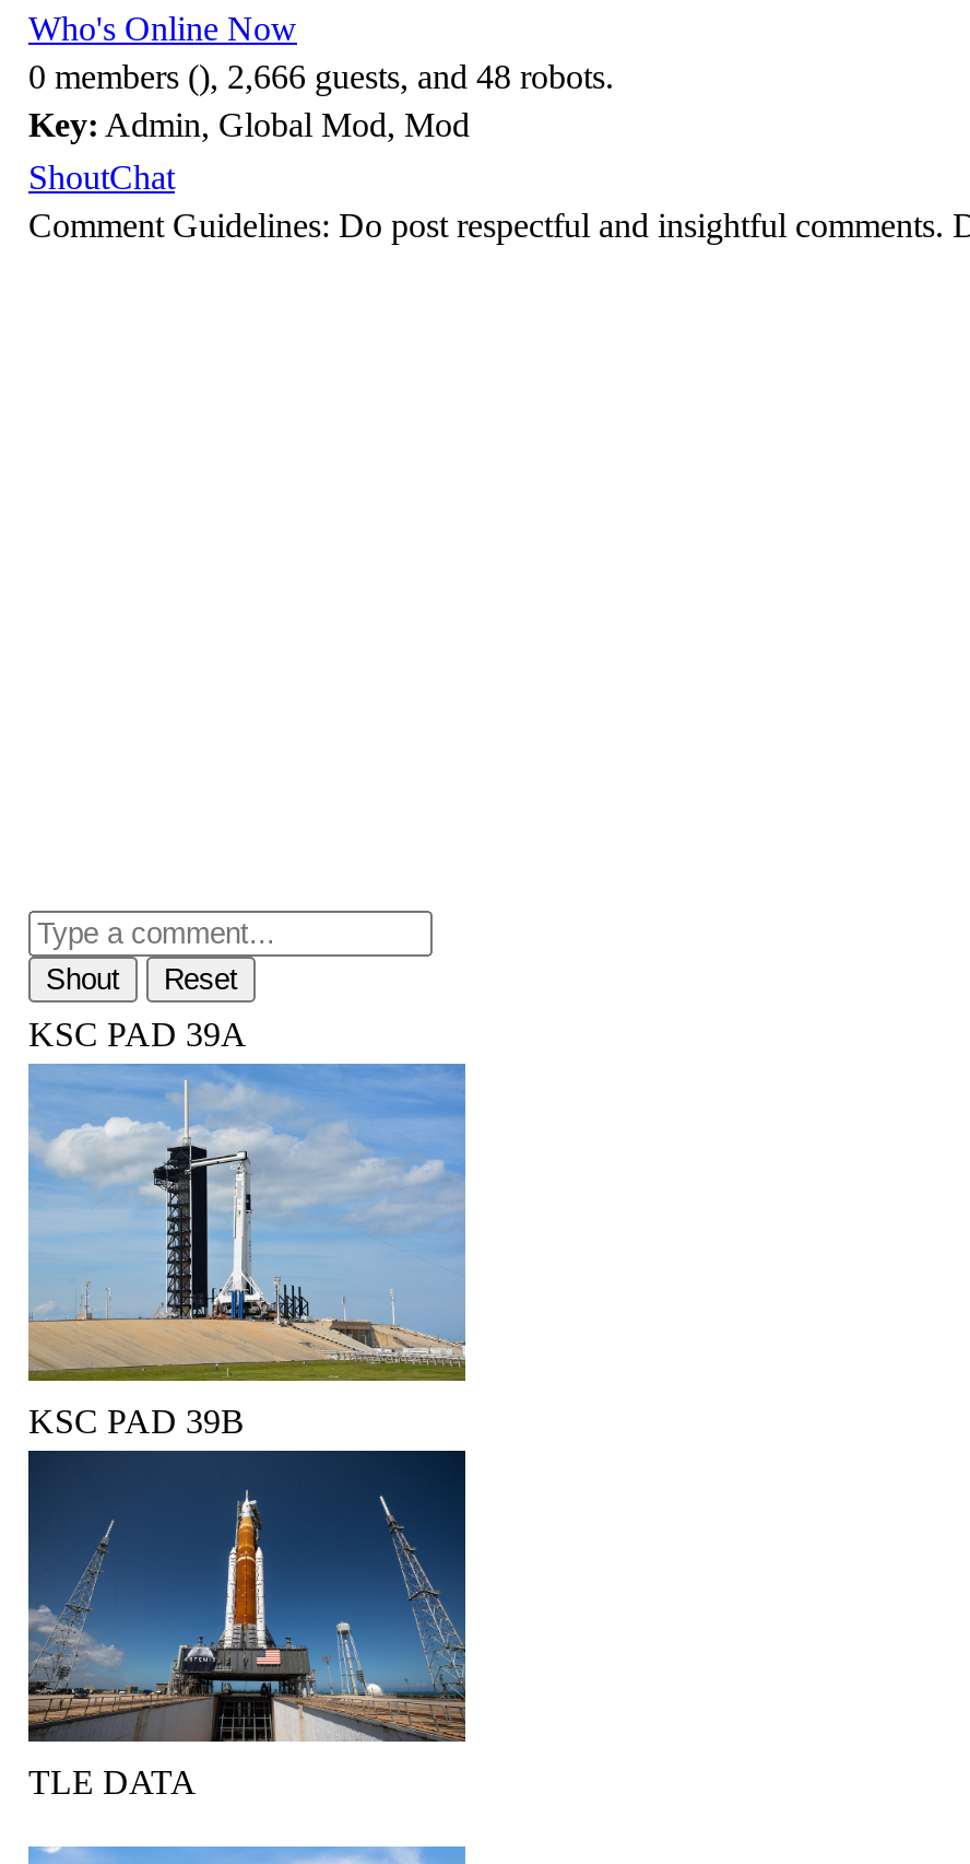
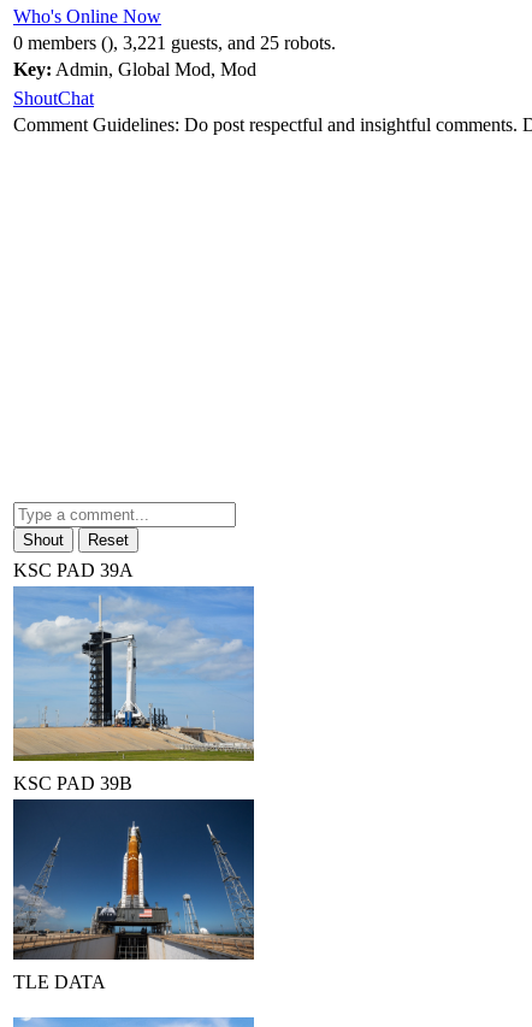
[28,58,614,95] 0 members (), 2,666 guests, and 48 robots. -> [13,32,336,53] 0 members (), 3,221 guests, and 25 robots.

